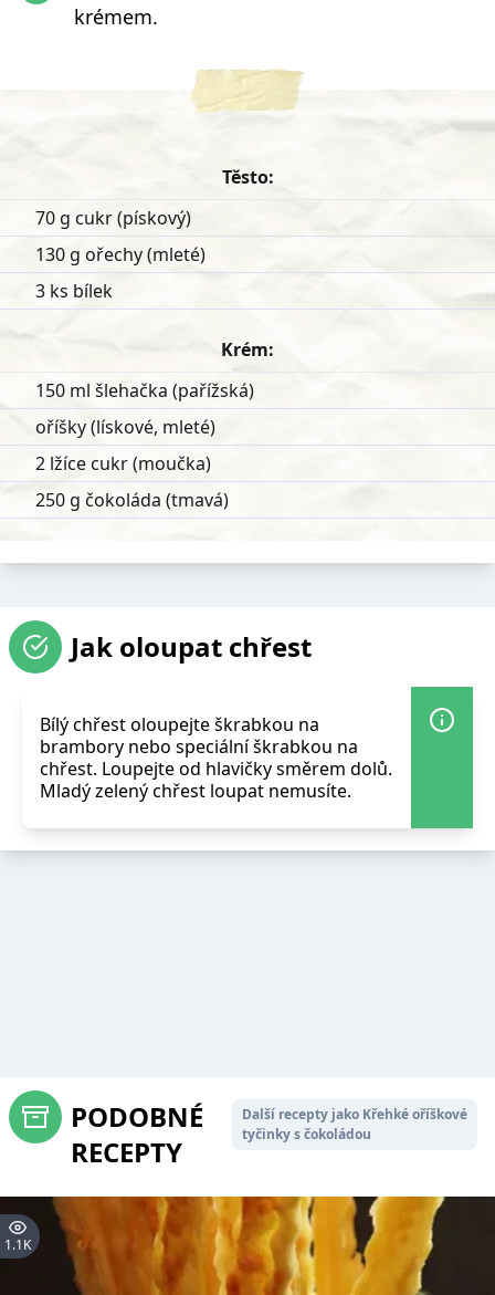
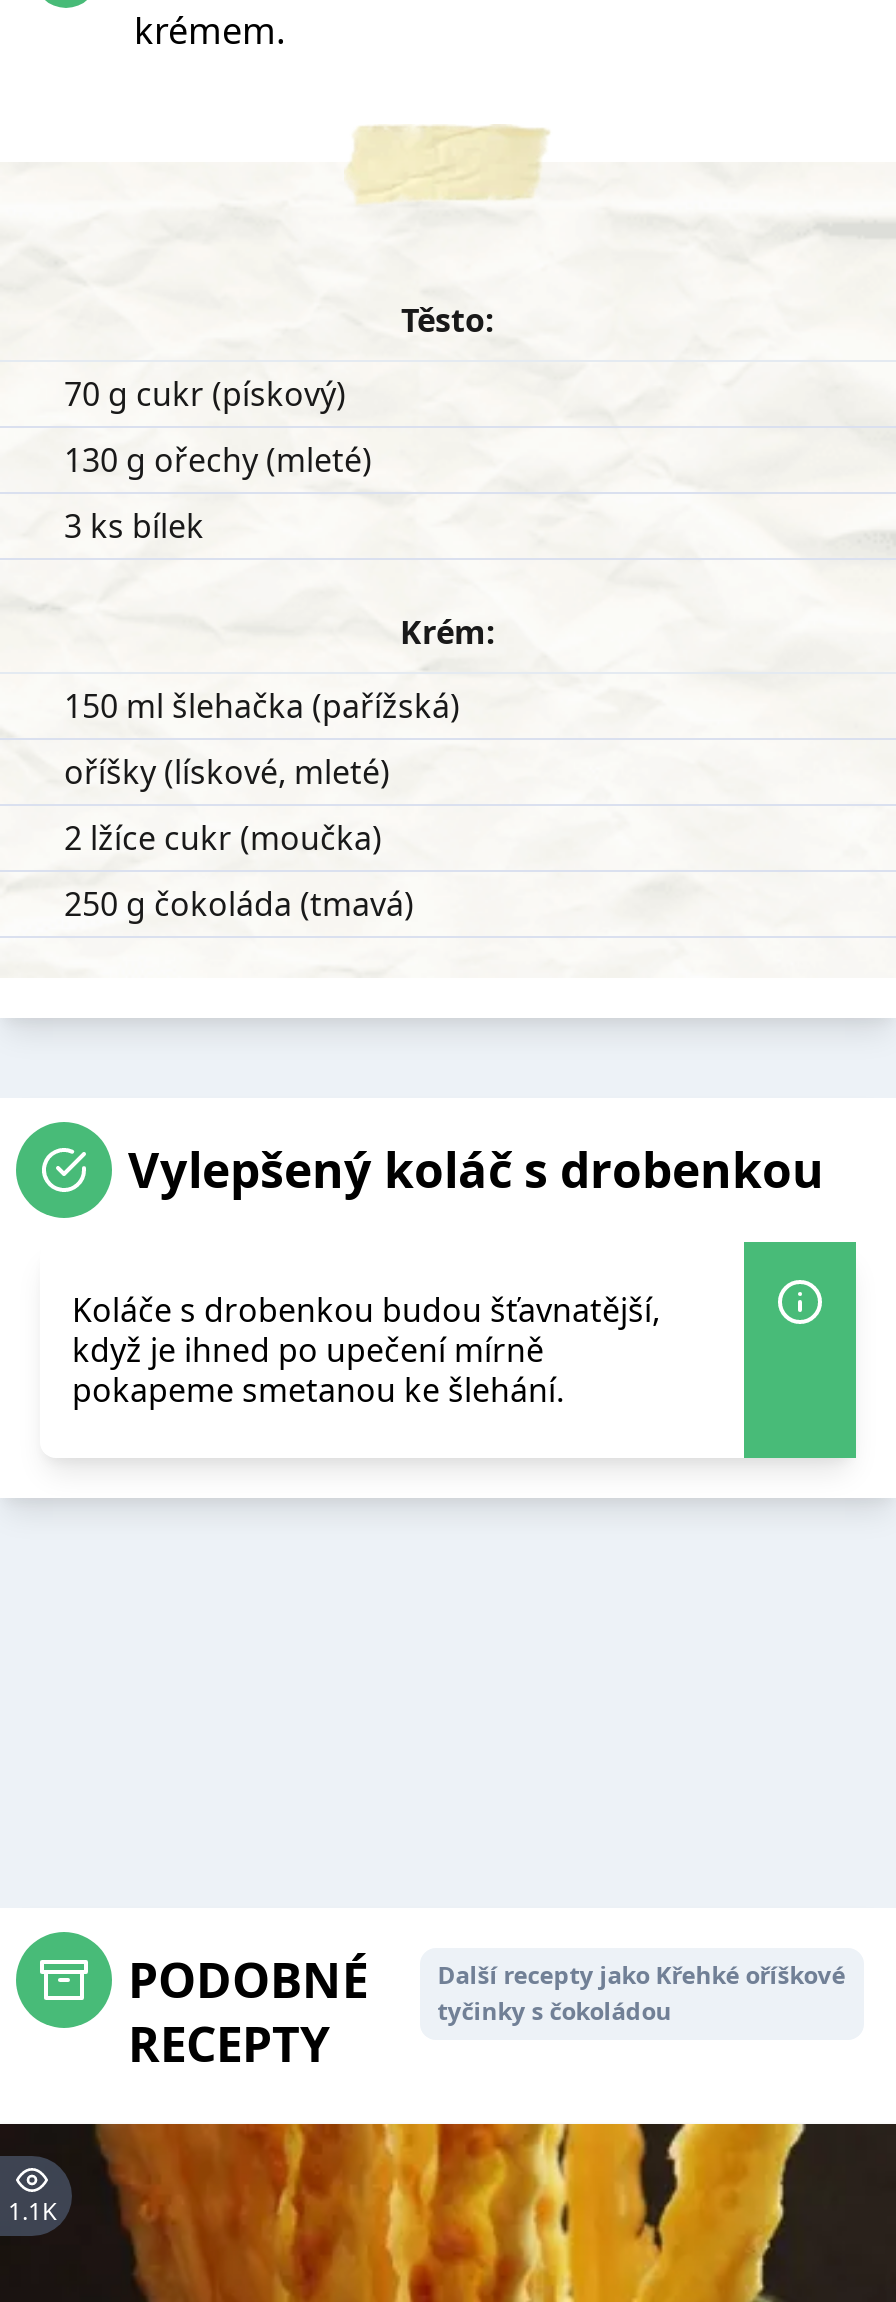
[71,628,312,665] Jak oloupat chřest -> [128,1136,824,1202] Vylepšený koláč s drobenkou
[40,712,392,803] Bílý chřest oloupejte škrabkou na | brambory nebo speciální škrabkou na | chřest. Loupejte od hlavičky směrem dolů. | Mladý zelený chřest loupat nemusíte. -> [72,1288,660,1412] Koláče s drobenkou budou šťavnatější, | když je ihned po upečení mírně | pokapeme smetanou ke šlehání.

